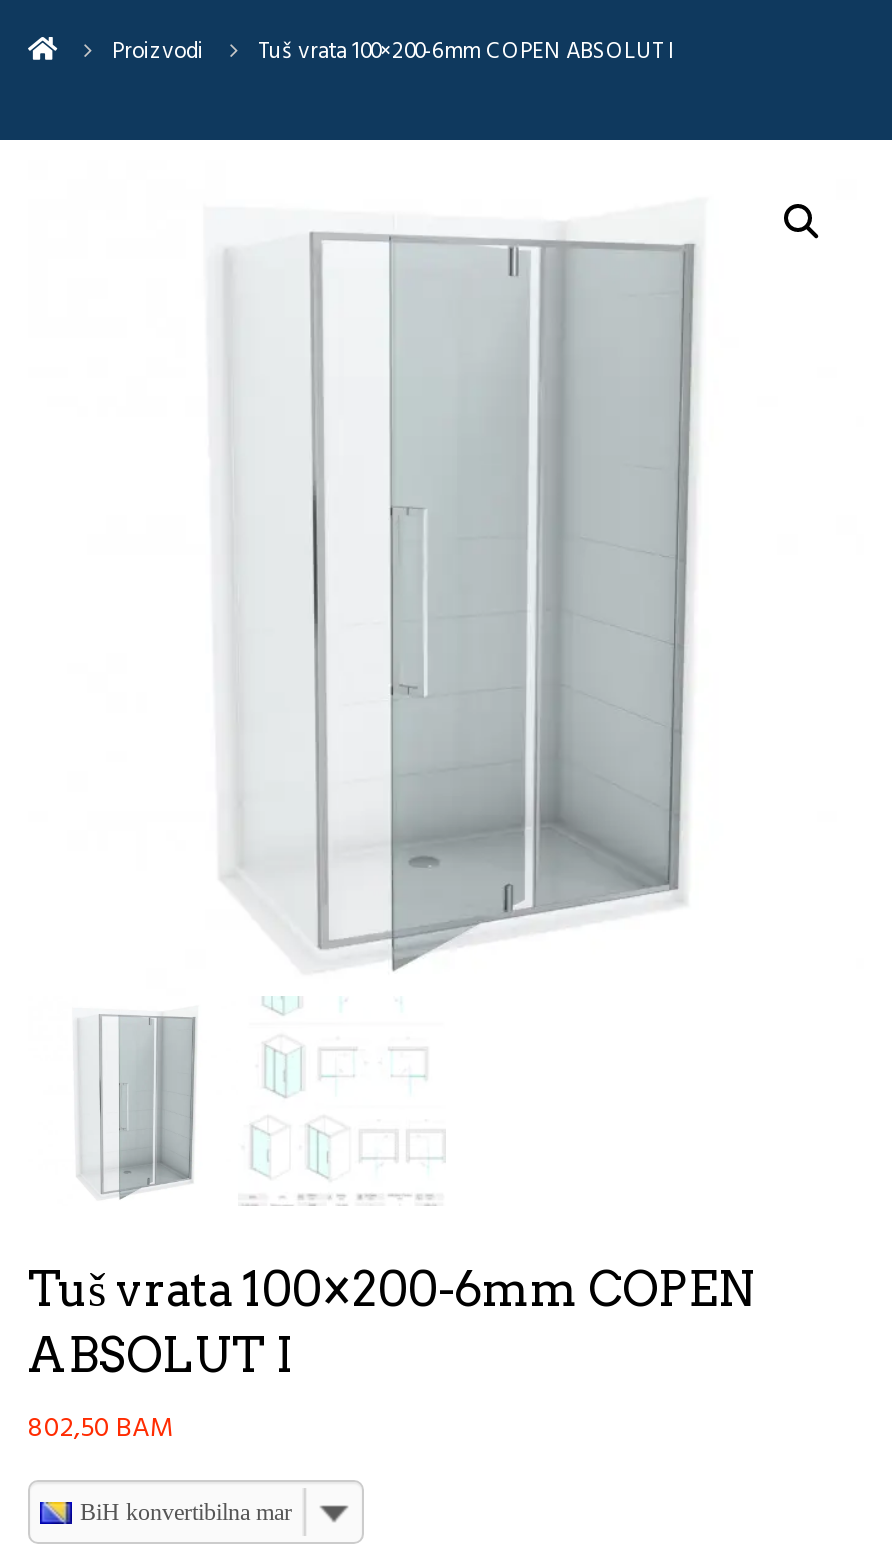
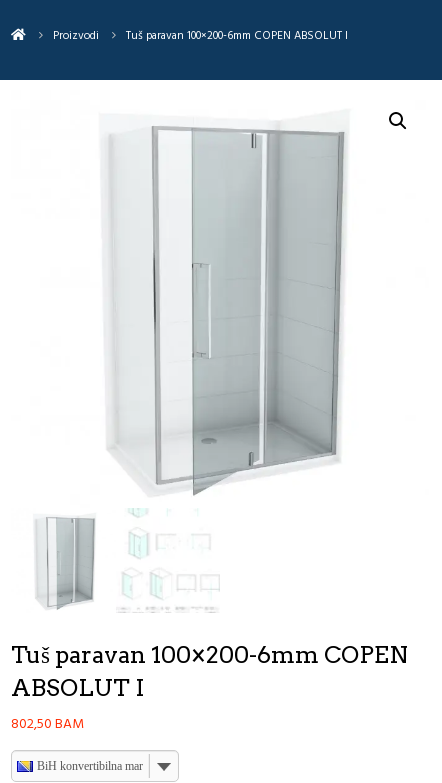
[258,34,674,70] Tuš vrata 100×200-6mm COPEN ABSOLUT I -> [126,27,348,45] Tuš paravan 100×200-6mm COPEN ABSOLUT I
[28,1261,756,1317] Tuš vrata 100×200-6mm COPEN -> [11,641,408,669] Tuš paravan 100×200-6mm COPEN

